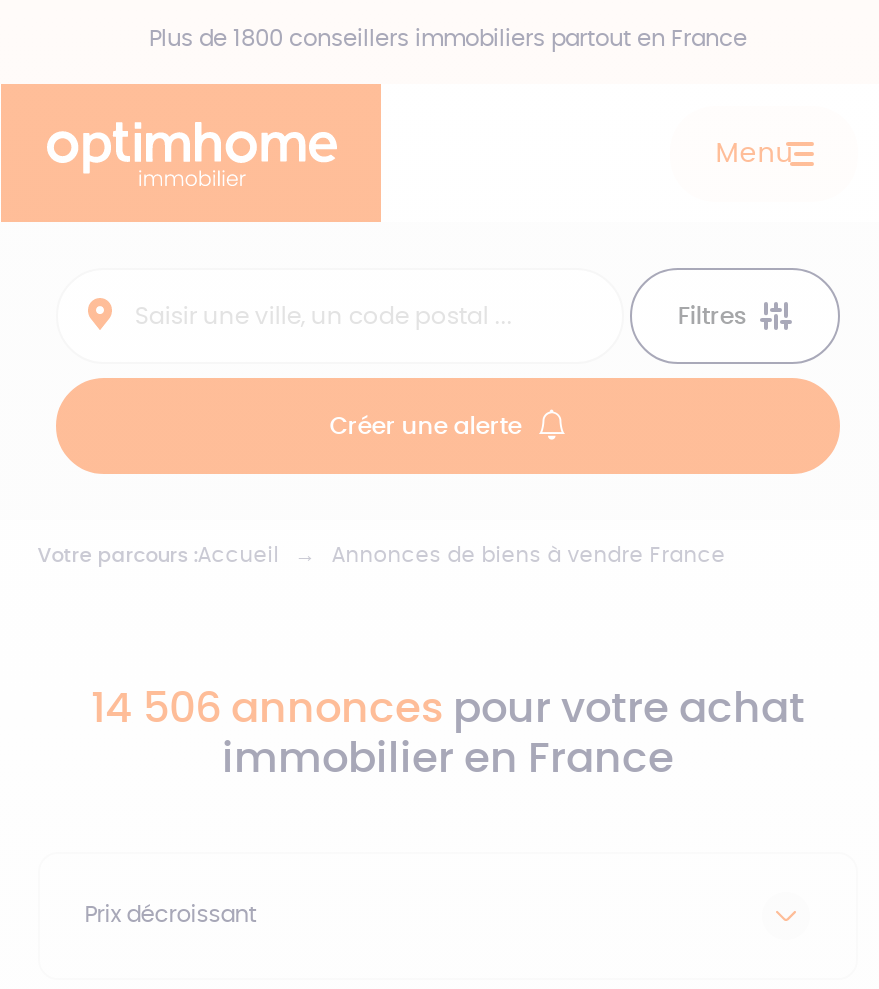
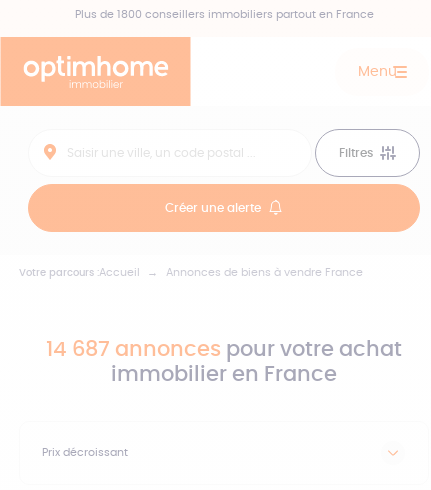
[91,688,805,730] 14 506 annonces pour votre achat -> [46,339,402,360] 14 687 annonces pour votre achat

